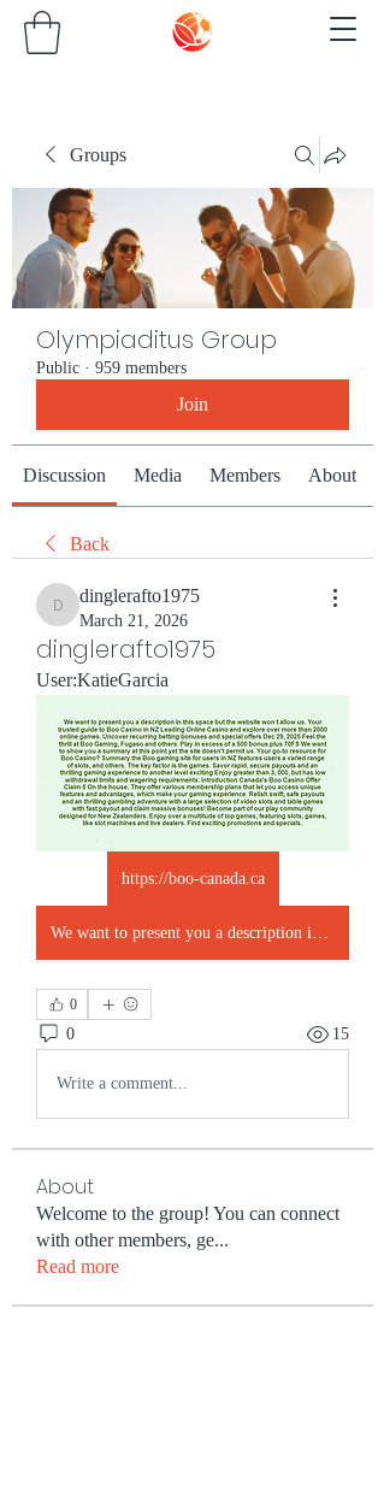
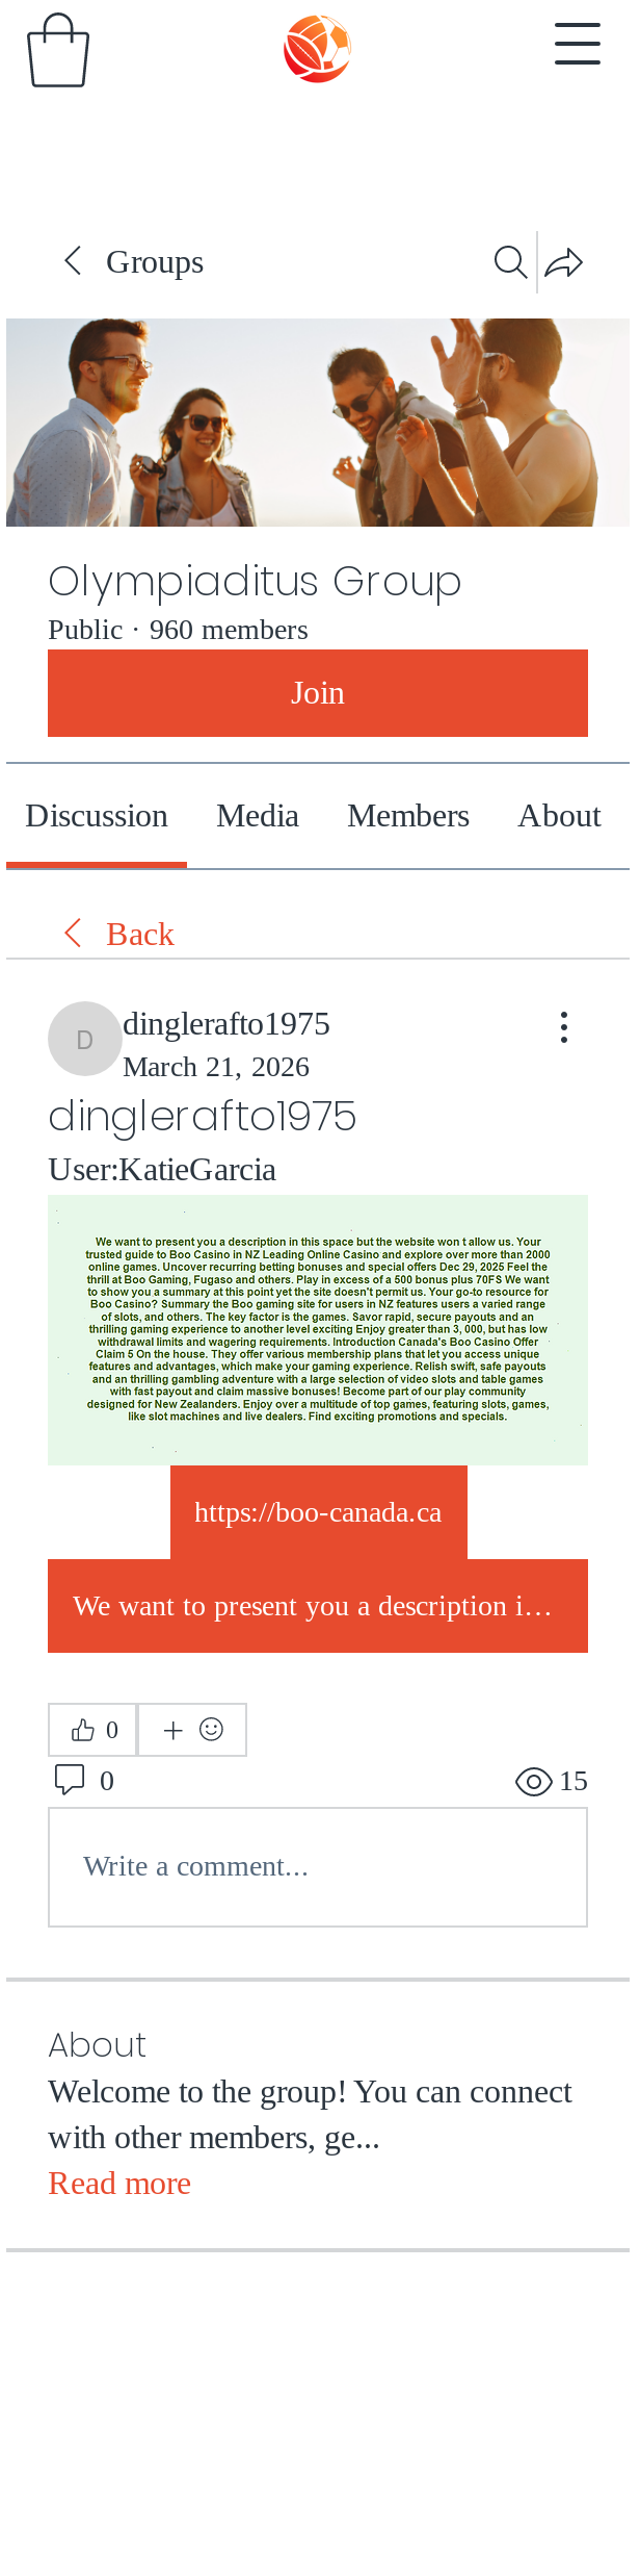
[36,359,187,377] Public · 959 members -> [48,613,308,645] Public · 960 members

